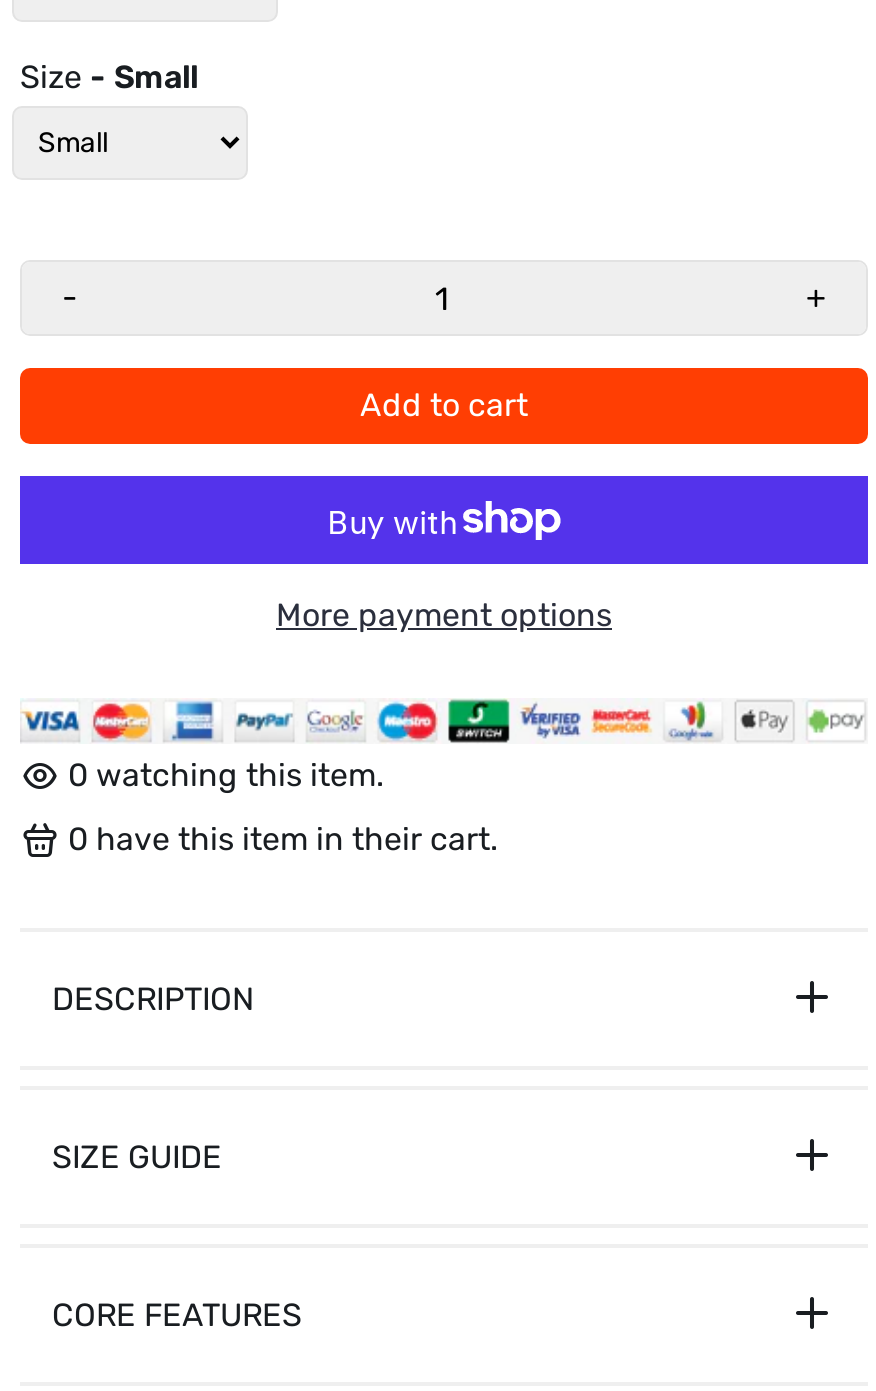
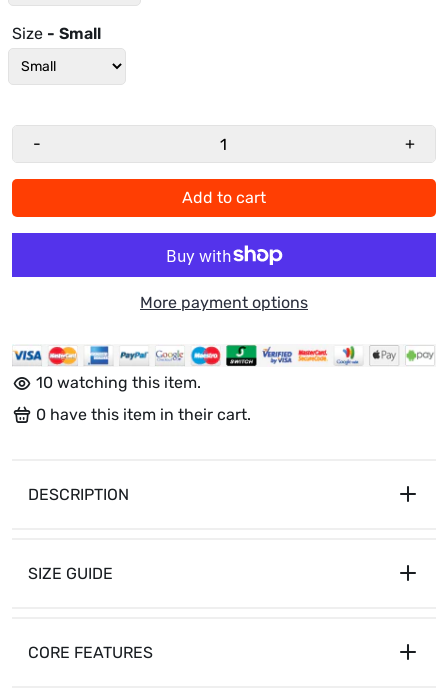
[68,757,384,795] 0 watching this item. -> [36,373,201,392] 10 watching this item.

